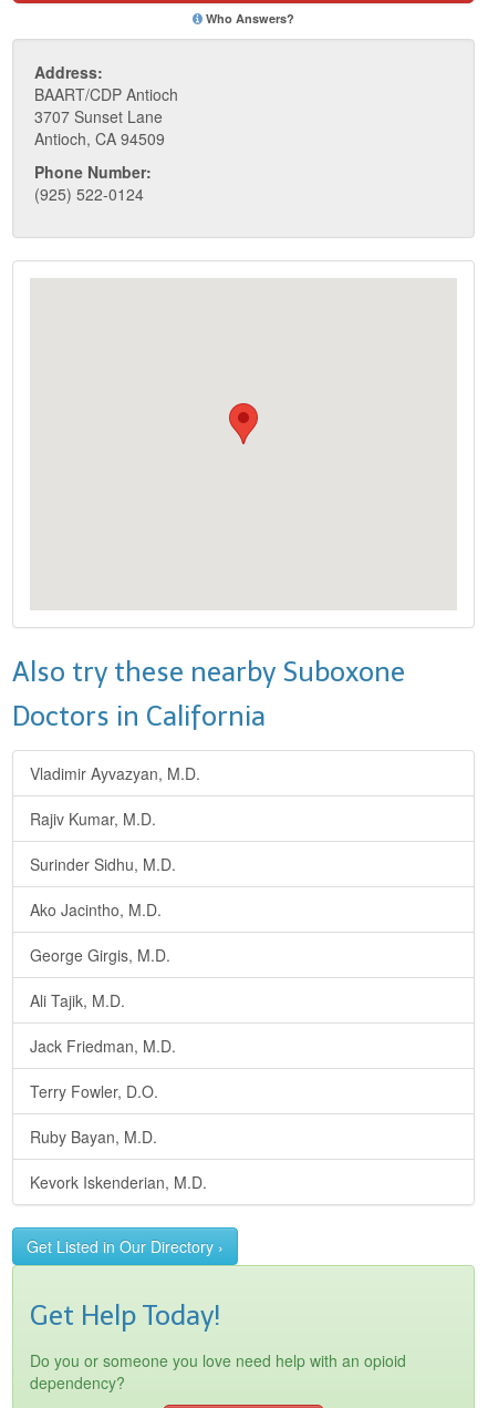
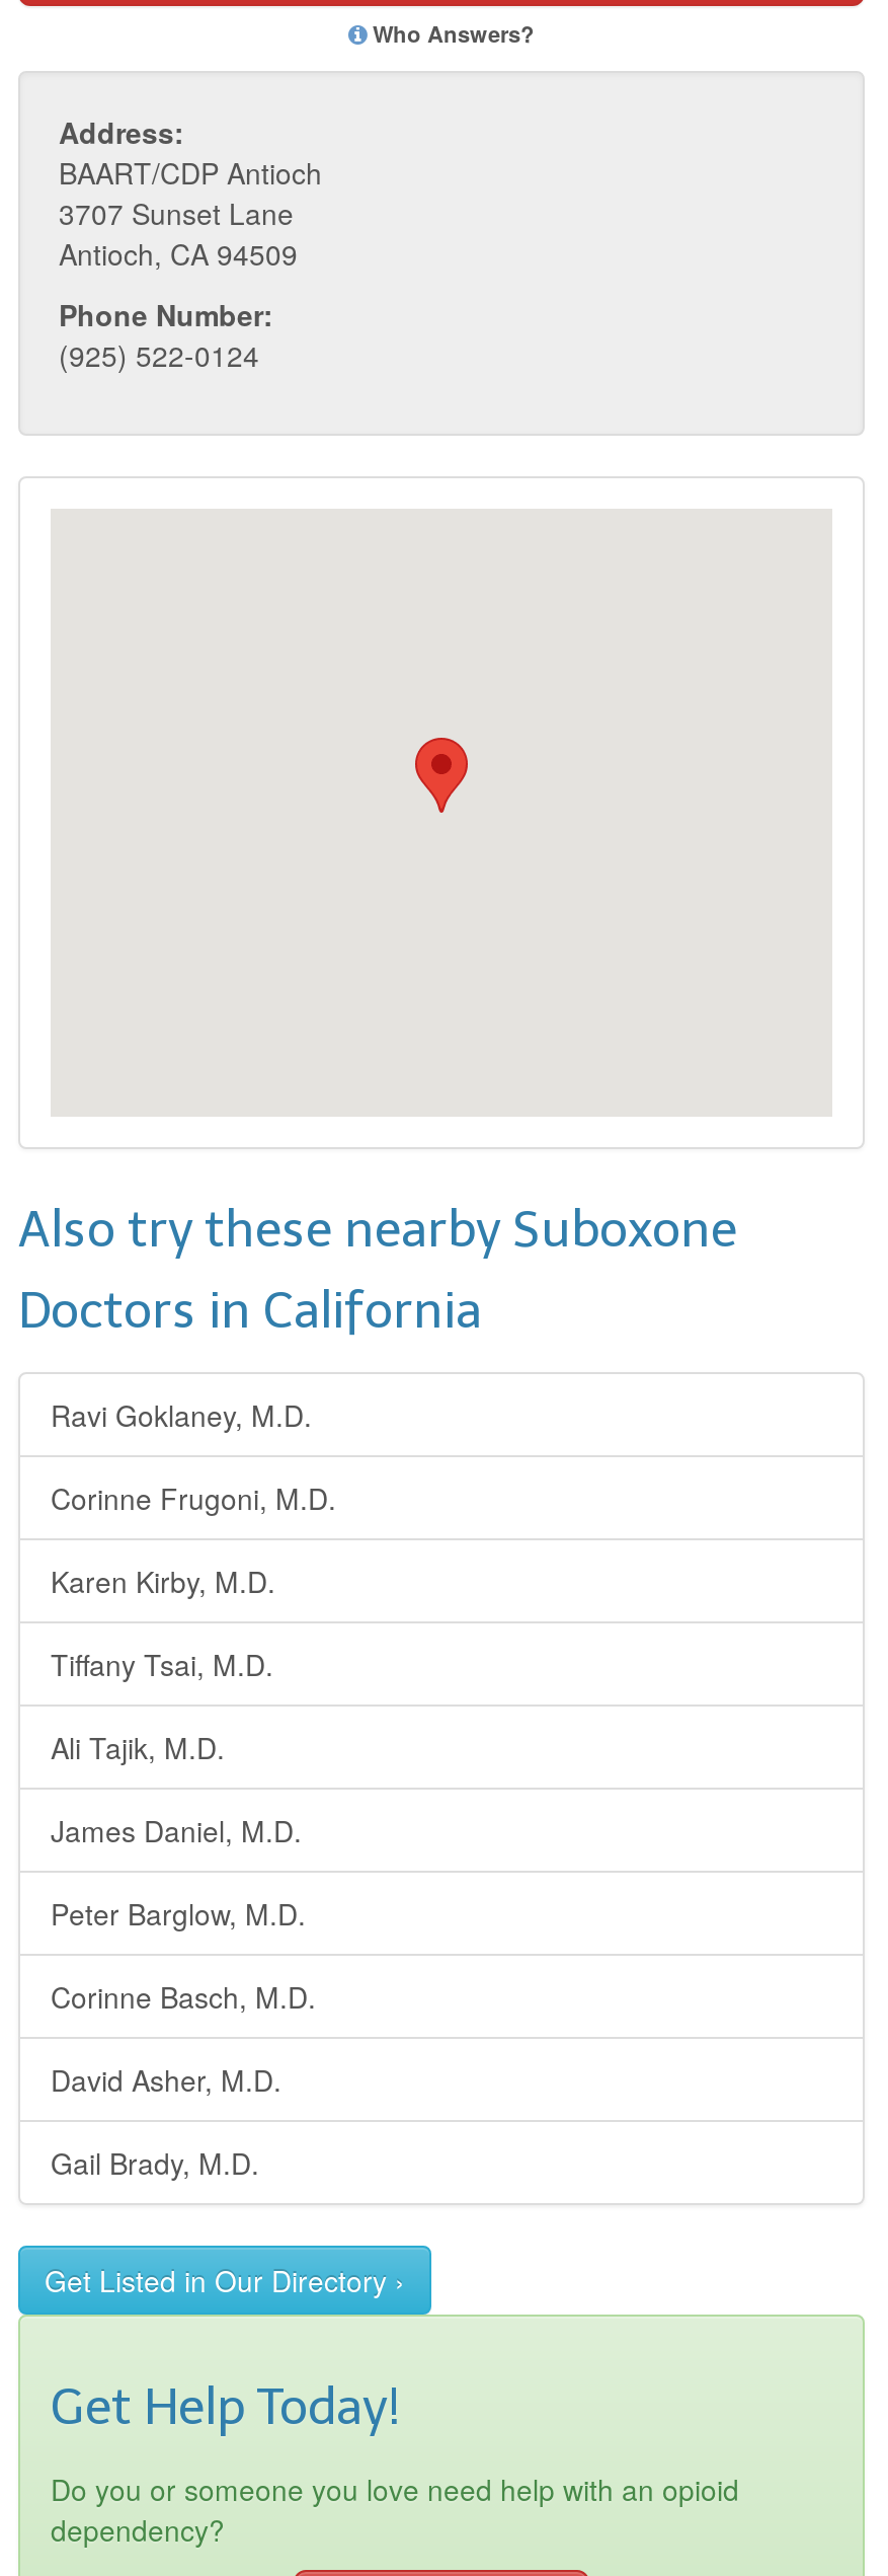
[30,762,200,966] Vladimir Ayvazyan, M.D. | Rajiv Kumar, M.D. | Surinder Sidhu, M.D. | Ako Jacintho, M.D. | George Girgis, M.D. -> [51,1394,336,1684] Ravi Goklaney, M.D. | Corinne Frugoni, M.D. | Karen Kirby, M.D. | Tiffany Tsai, M.D.
moved [30,989,125,1011] -> [51,1727,225,1767]: Ali Tajik, M.D.
[30,1035,207,1193] Jack Friedman, M.D. | Terry Fowler, D.O. | Ruby Bayan, M.D. | Kevork Iskenderian, M.D. -> [51,1810,316,2183] James Daniel, M.D. | Peter Barglow, M.D. | Corinne Basch, M.D. | David Asher, M.D. | Gail Brady, M.D.

